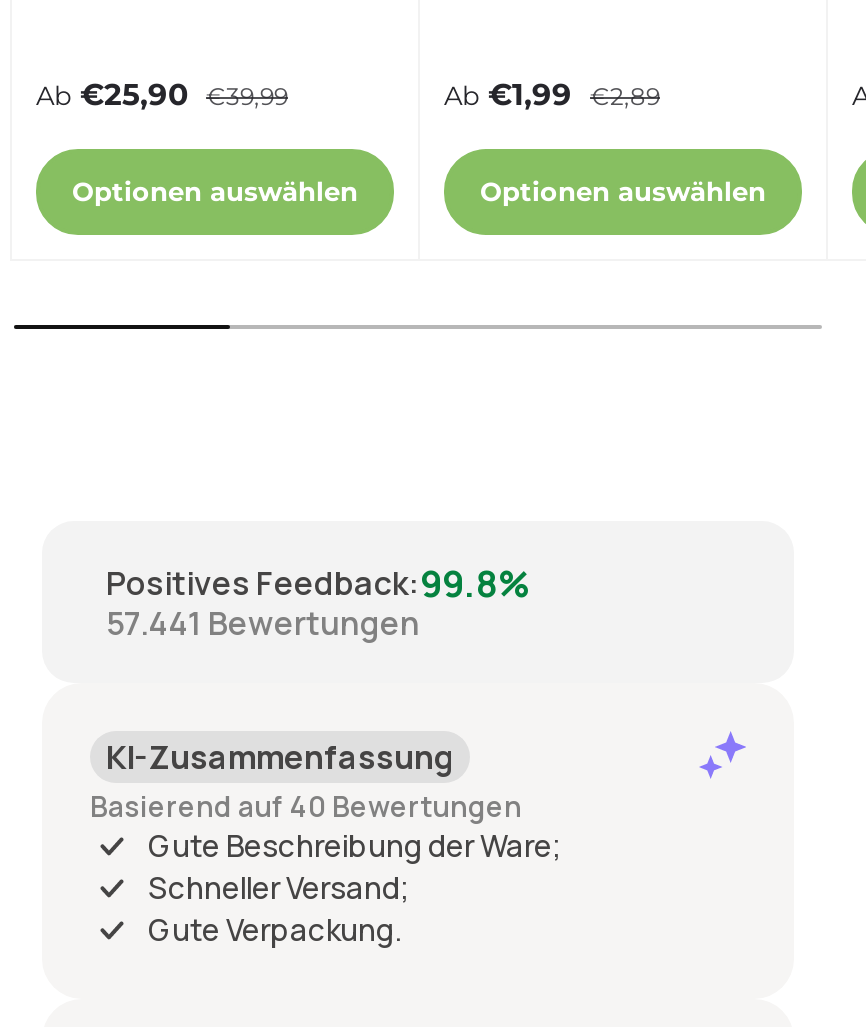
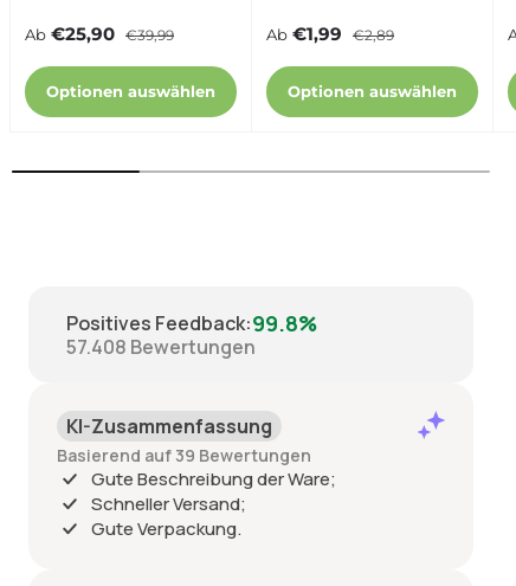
[106,602,420,646] 57.441 Bewertungen -> [66,334,256,360] 57.408 Bewertungen
[90,788,522,826] Basierend auf 40 Bewertungen -> [57,444,311,467] Basierend auf 39 Bewertungen

